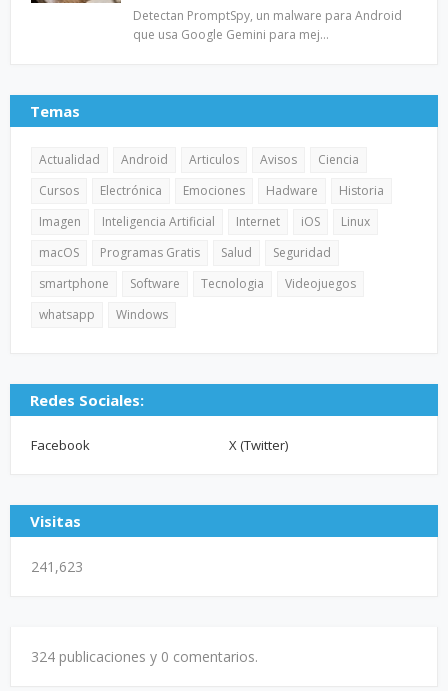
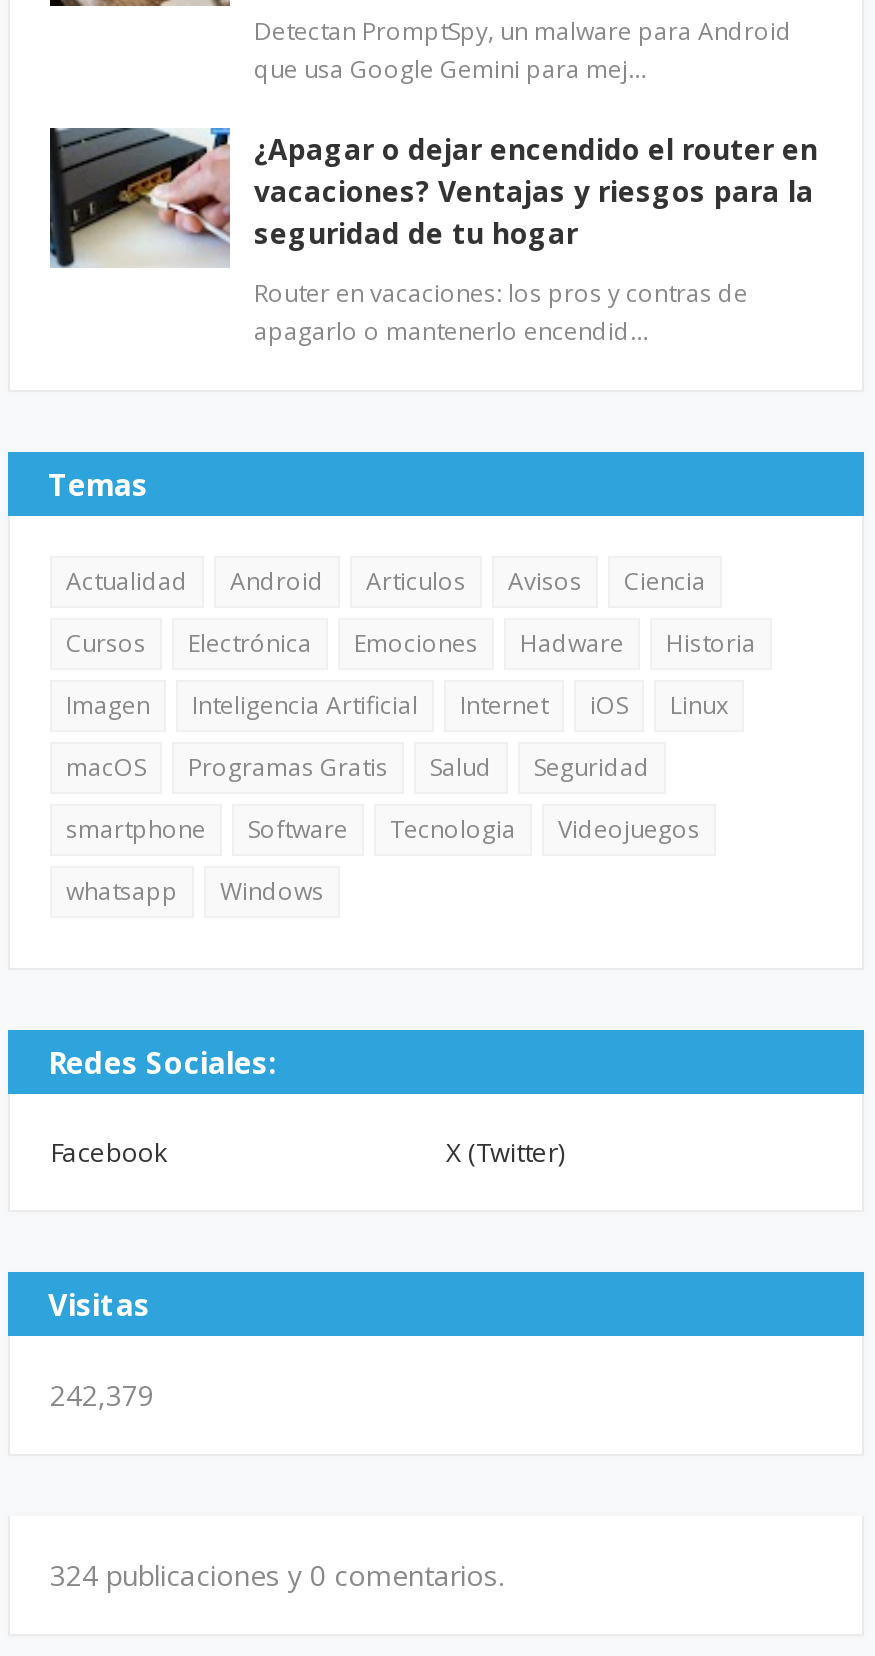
none -> [48,126,818,348] [image] | ¿Apagar o dejar encendido el router en | vacaciones? Ventajas y riesgos para la | seguridad de tu hogar | Router en vacaciones: los pros y contras de | apagarlo o mantenerlo encendid…
[31,557,83,576] 241,623 -> [50,1376,154,1414] 242,379

